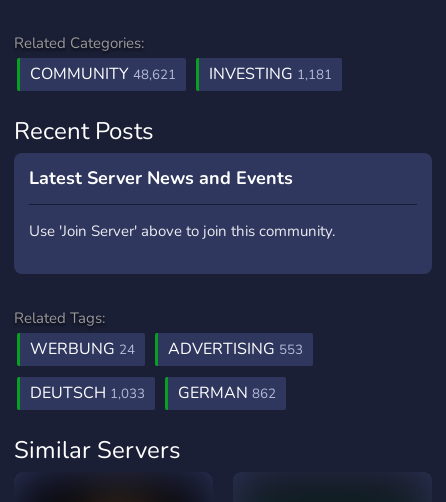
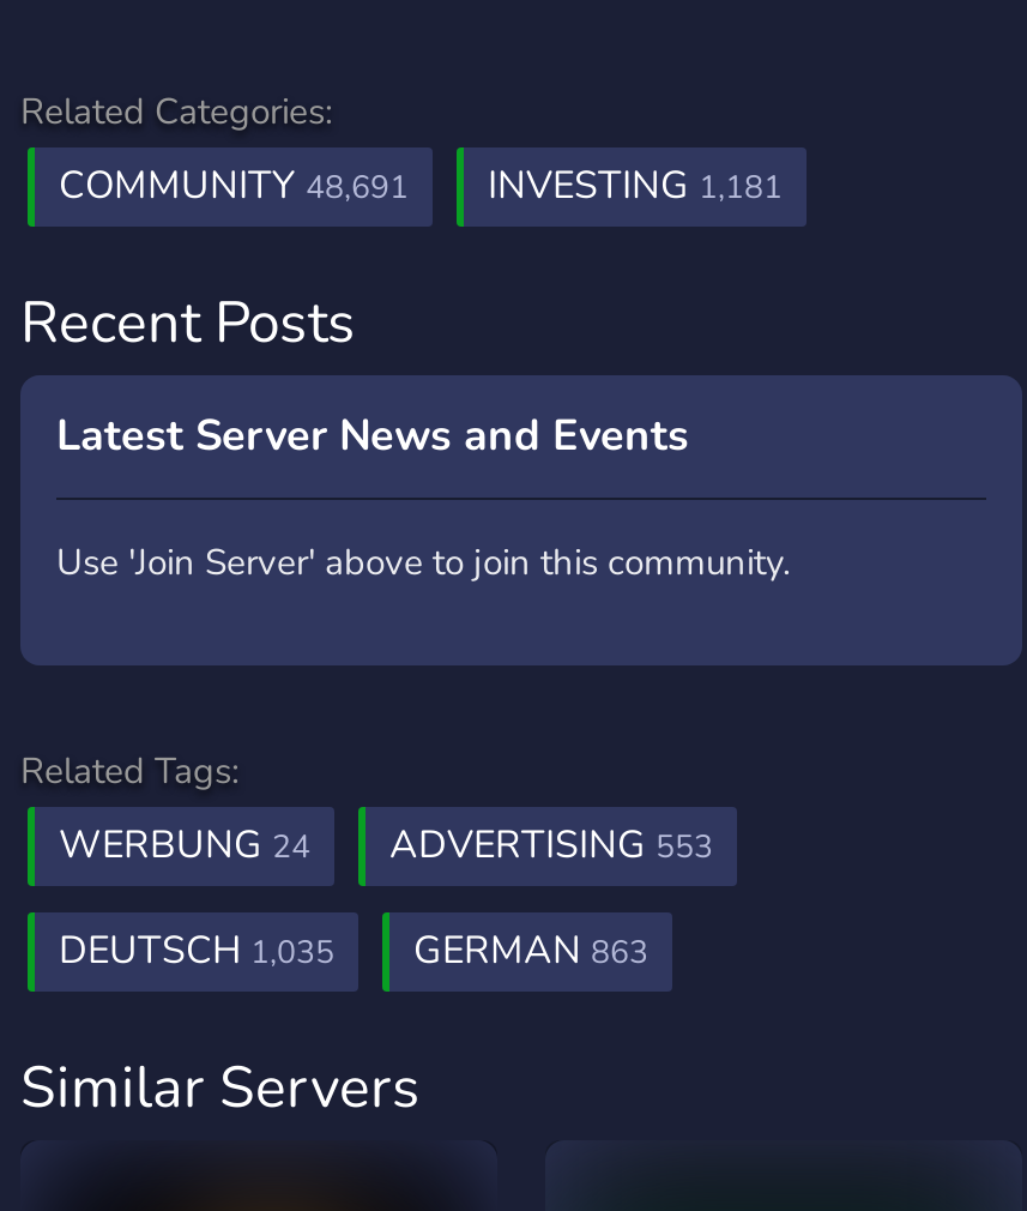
[30,63,332,85] COMMUNITY 48,621 INVESTING 1,181 -> [59,159,783,212] COMMUNITY 48,691 INVESTING 1,181
[30,382,145,404] DEUTSCH 1,033 -> [59,924,334,977] DEUTSCH 1,035
[178,382,276,404] GERMAN 862 -> [413,924,648,977] GERMAN 863

